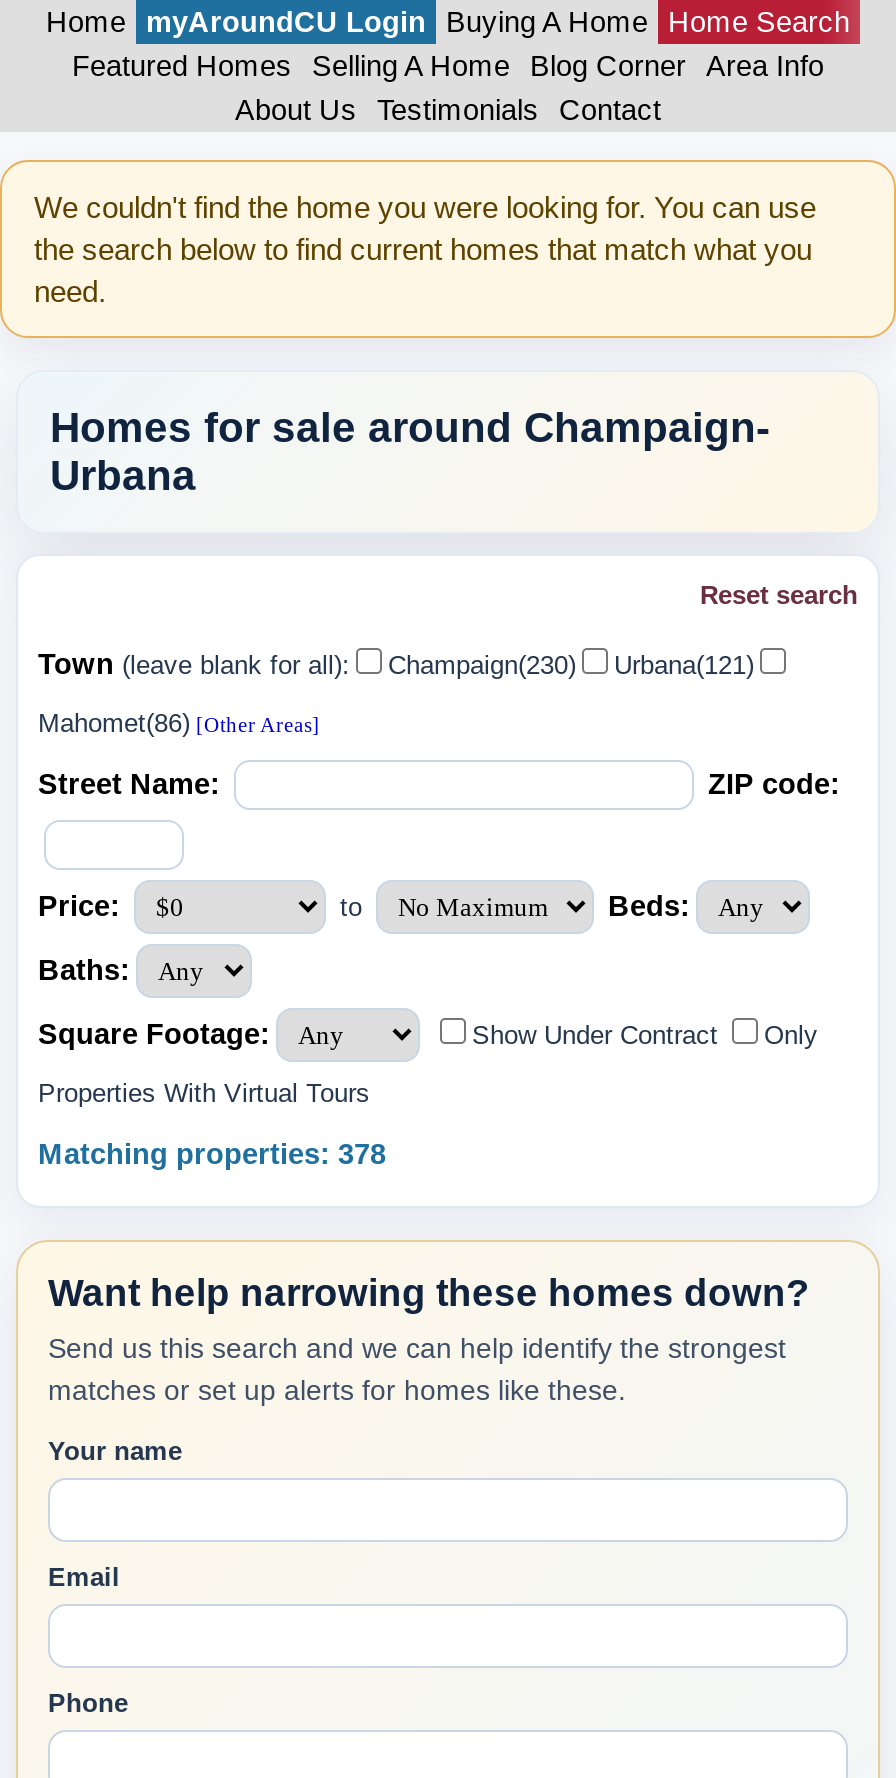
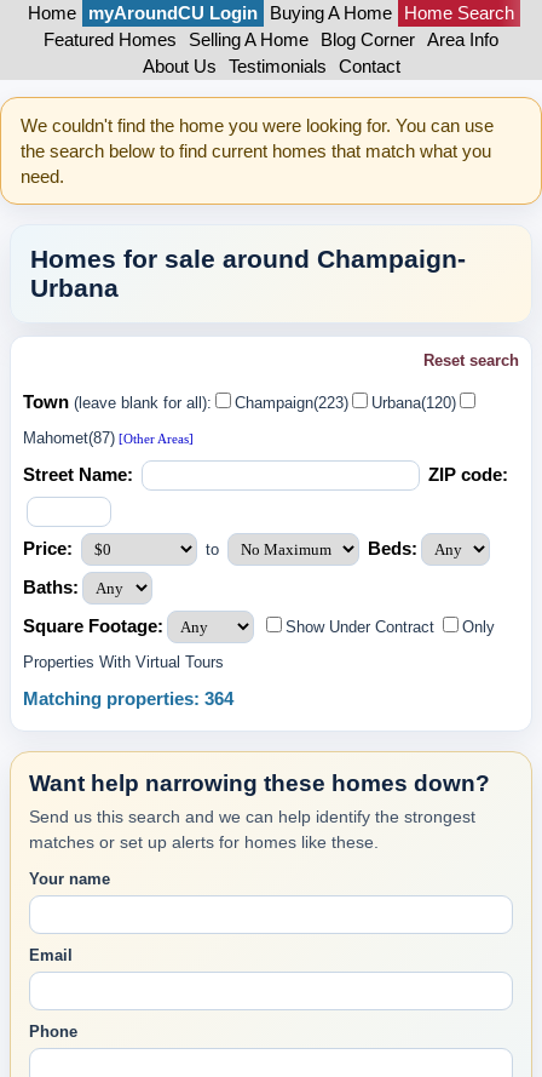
[388,650,754,680] Champaign(230) | Urbana(121) -> [235,394,456,412] Champaign(223) | Urbana(120)
[38,708,320,738] Mahomet(86) [Other Areas] -> [23,429,194,447] Mahomet(87) [Other Areas]
[38,1138,386,1170] Matching properties: 378 -> [23,689,233,709] Matching properties: 364

